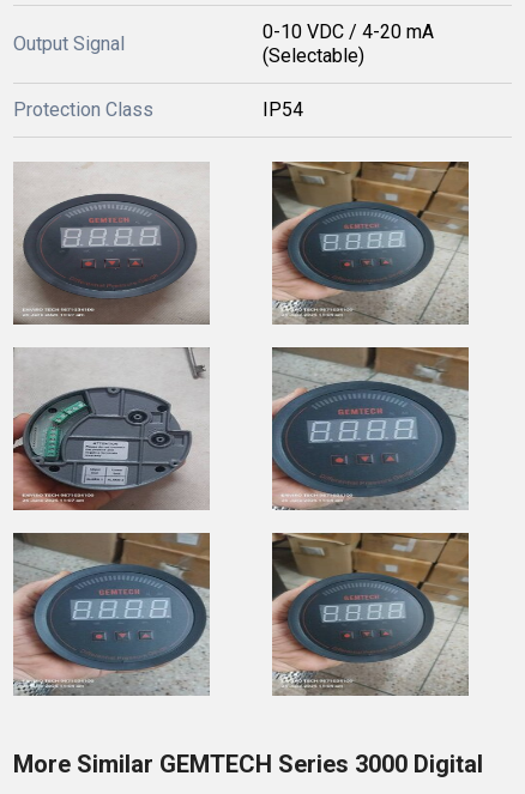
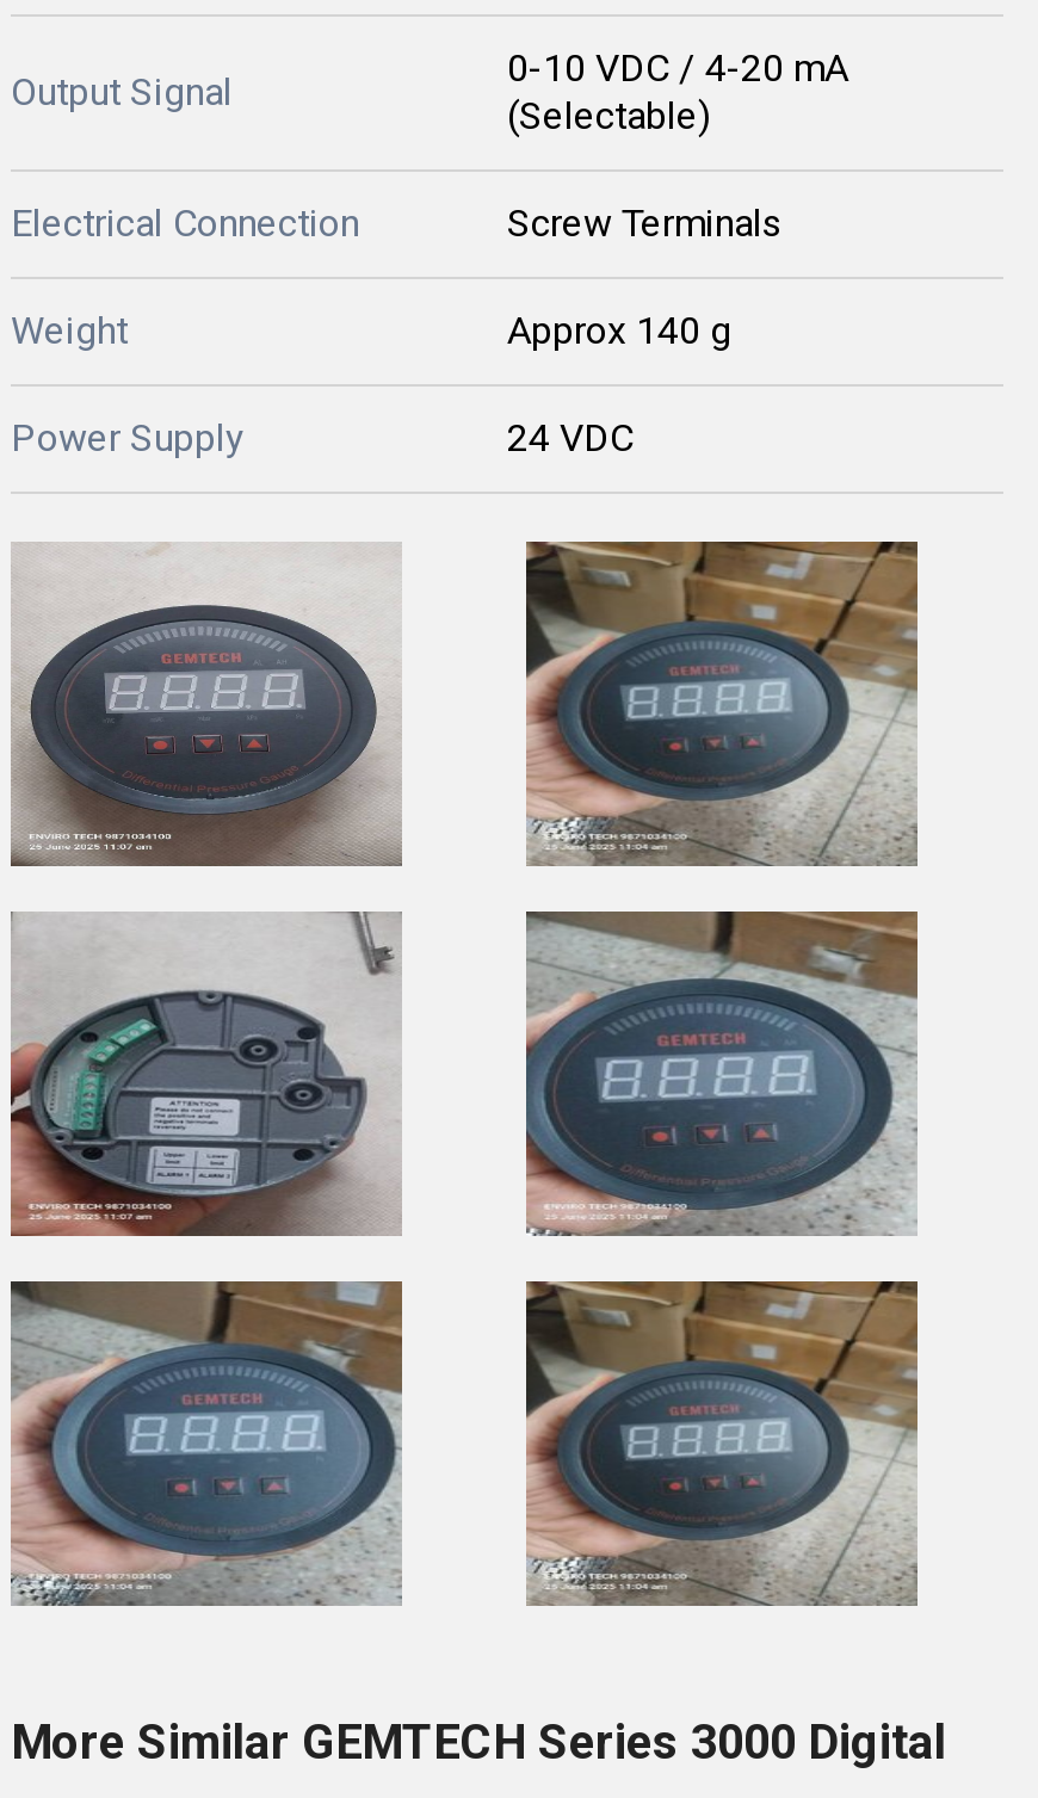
[13,98,303,121] Protection Class | IP54 -> [11,200,784,461] Electrical Connection | Screw Terminals | Weight | Approx 140 g | Power Supply | 24 VDC

